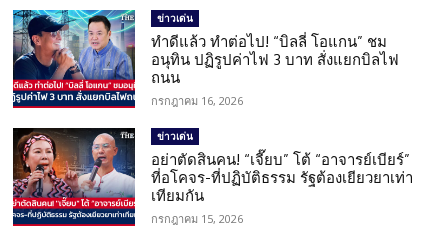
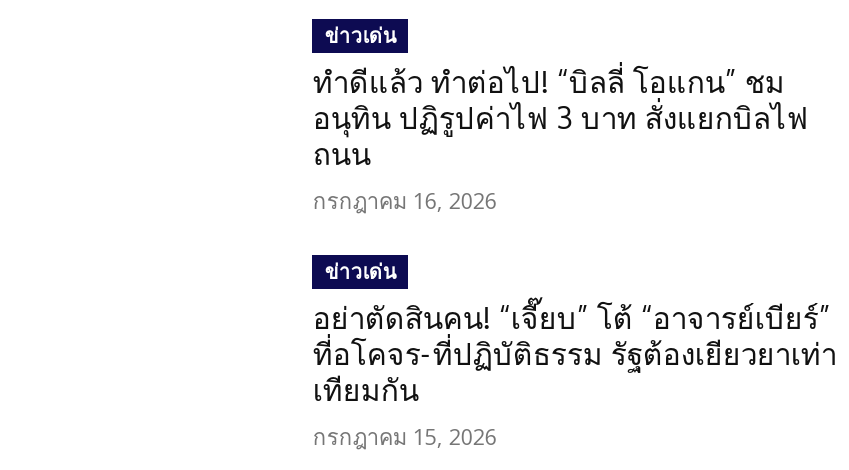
[12,9,136,109] [image] -> none
[12,127,136,227] [image] -> none

